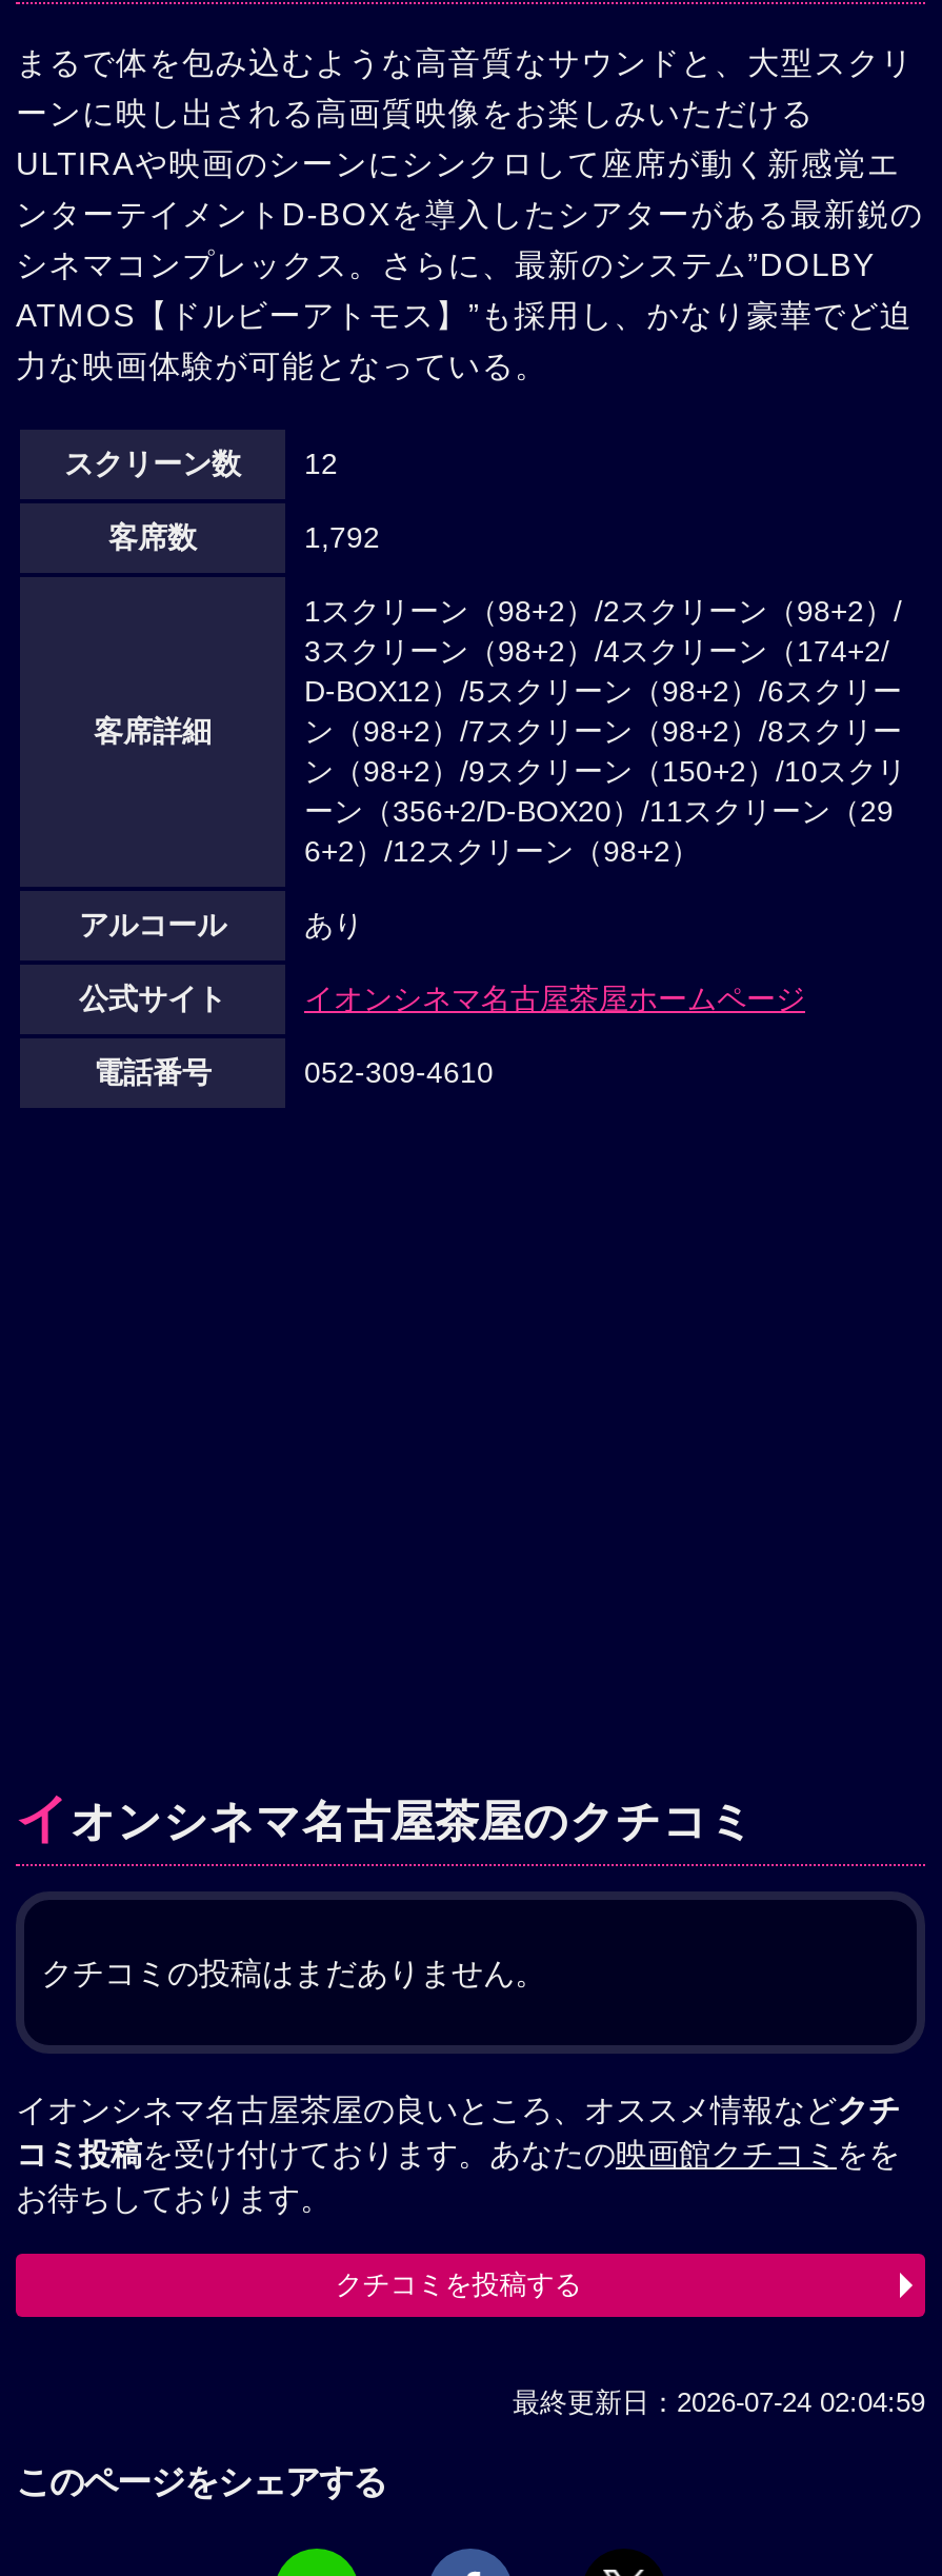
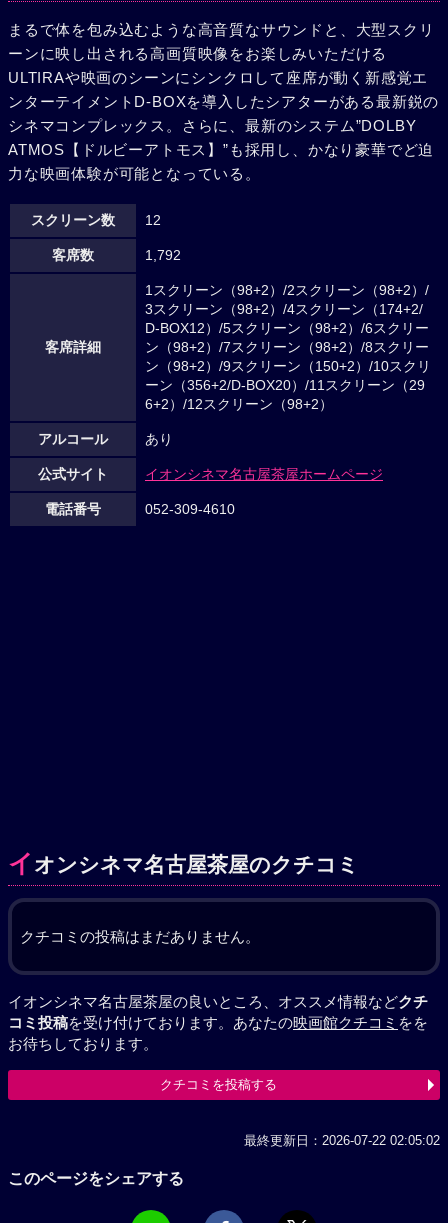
[513,2387,925,2419] 最終更新日：2026-07-24 02:04:59 -> [244,1133,440,1148] 最終更新日：2026-07-22 02:05:02

